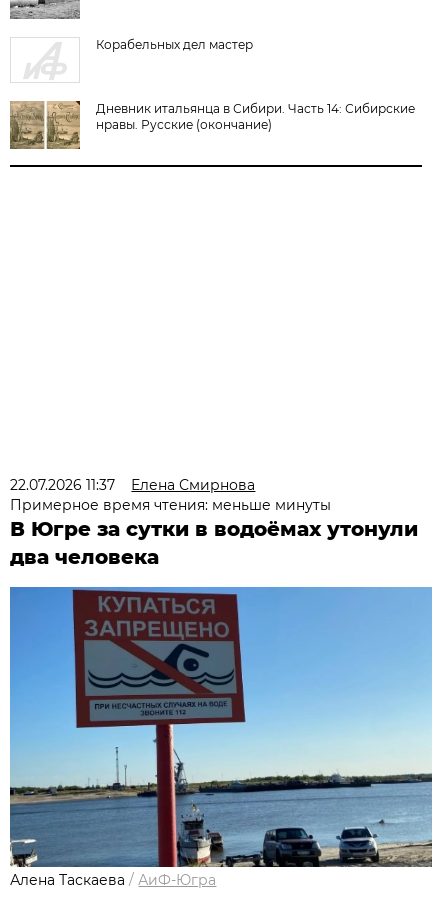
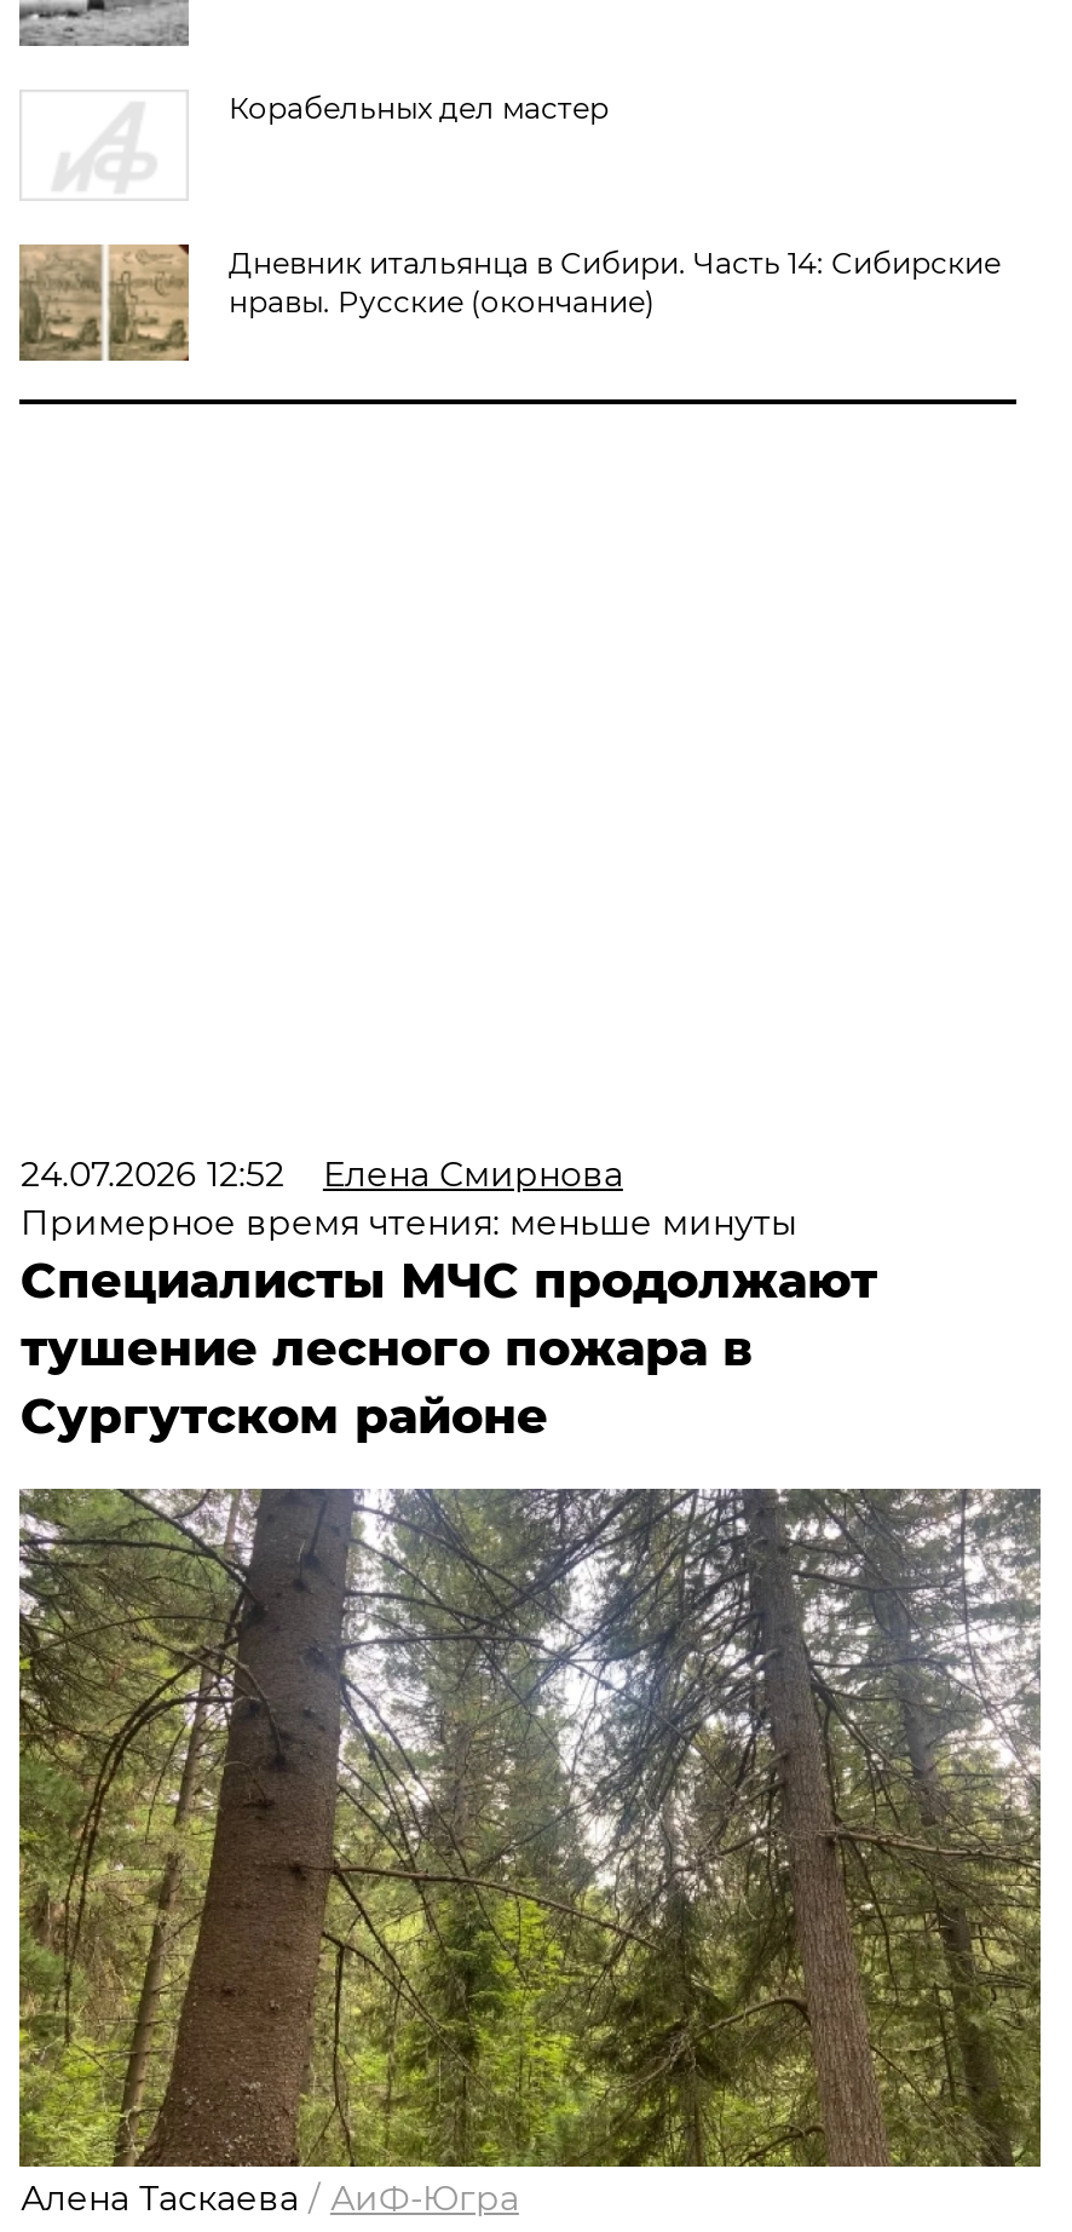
[10,476,255,494] 22.07.2026 11:37 Елена Смирнова -> [20,1151,623,1195] 24.07.2026 12:52 Елена Смирнова
[10,517,418,569] В Югре за сутки в водоёмах утонули | два человека -> [20,1251,877,1444] Специалисты МЧС продолжают | тушение лесного пожара в | Сургутском районе
[9,586,433,868] [image] -> [17,1486,1043,2169] [image]

